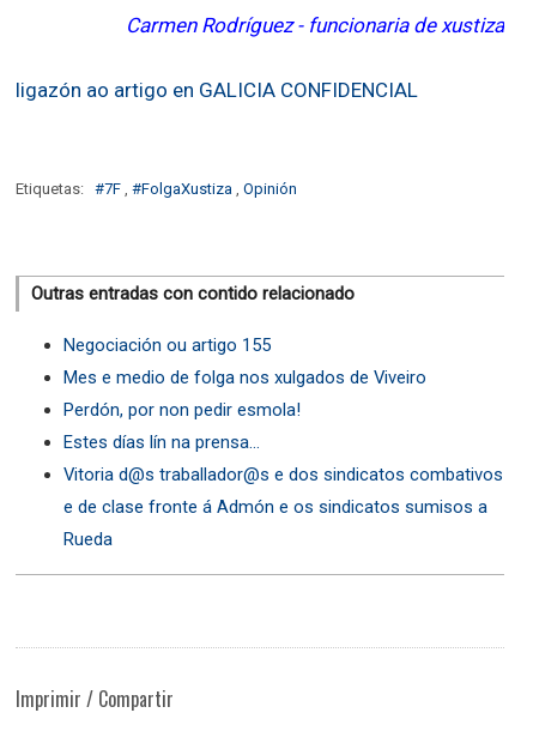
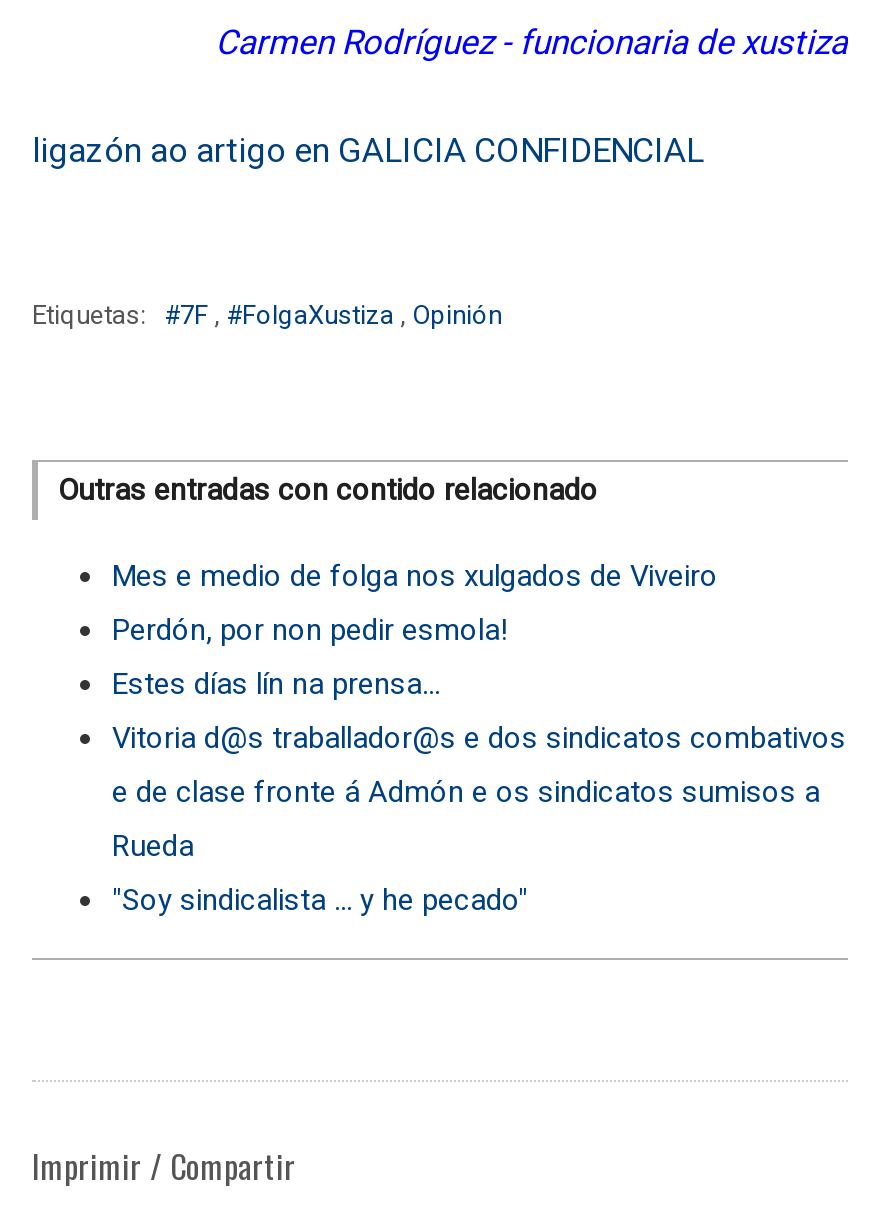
[63,334,271,356] Negociación ou artigo 155 -> none
moved [63,366,503,550] -> [112,557,846,863]: Mes e medio de folga nos xulgados de Viveiro | Perdón, por non pedir esmola! | Estes días lín na prensa... | Vitoria d@s traballador@s e dos sindicatos combativos | e de clase fronte á Admón e os sindicatos sumisos a | Rueda
none -> [112,881,528,917] "Soy sindicalista ... y he pecado"

